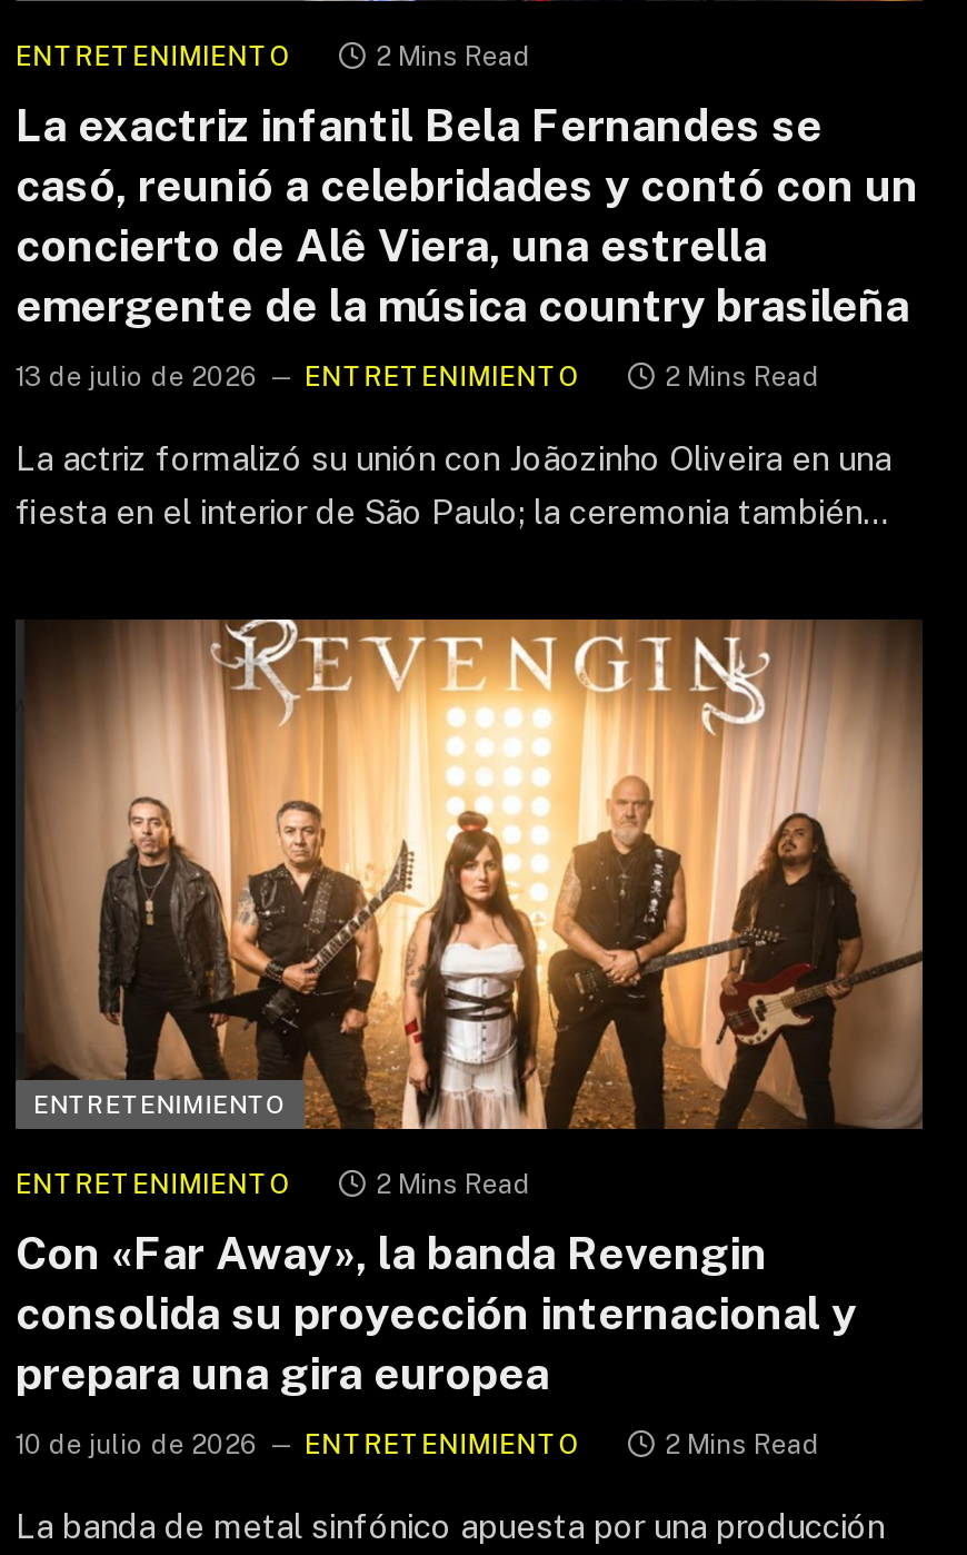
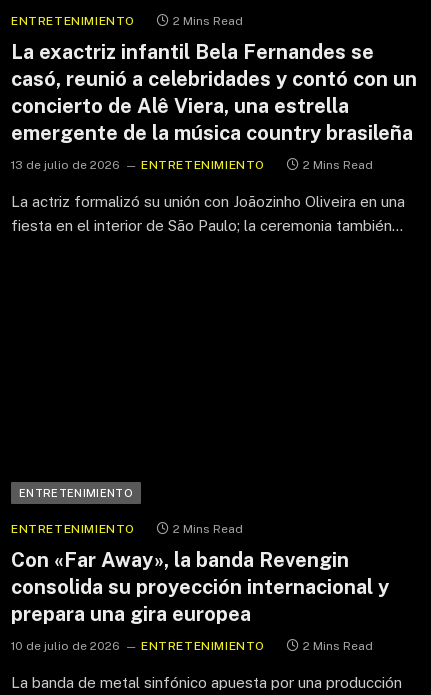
[16,616,925,1132] [image] -> none

